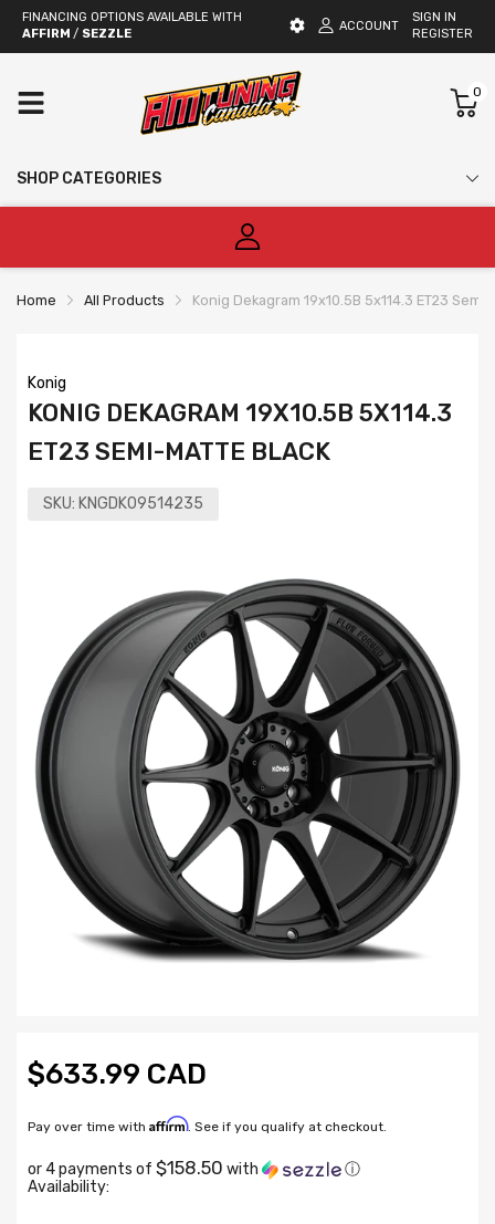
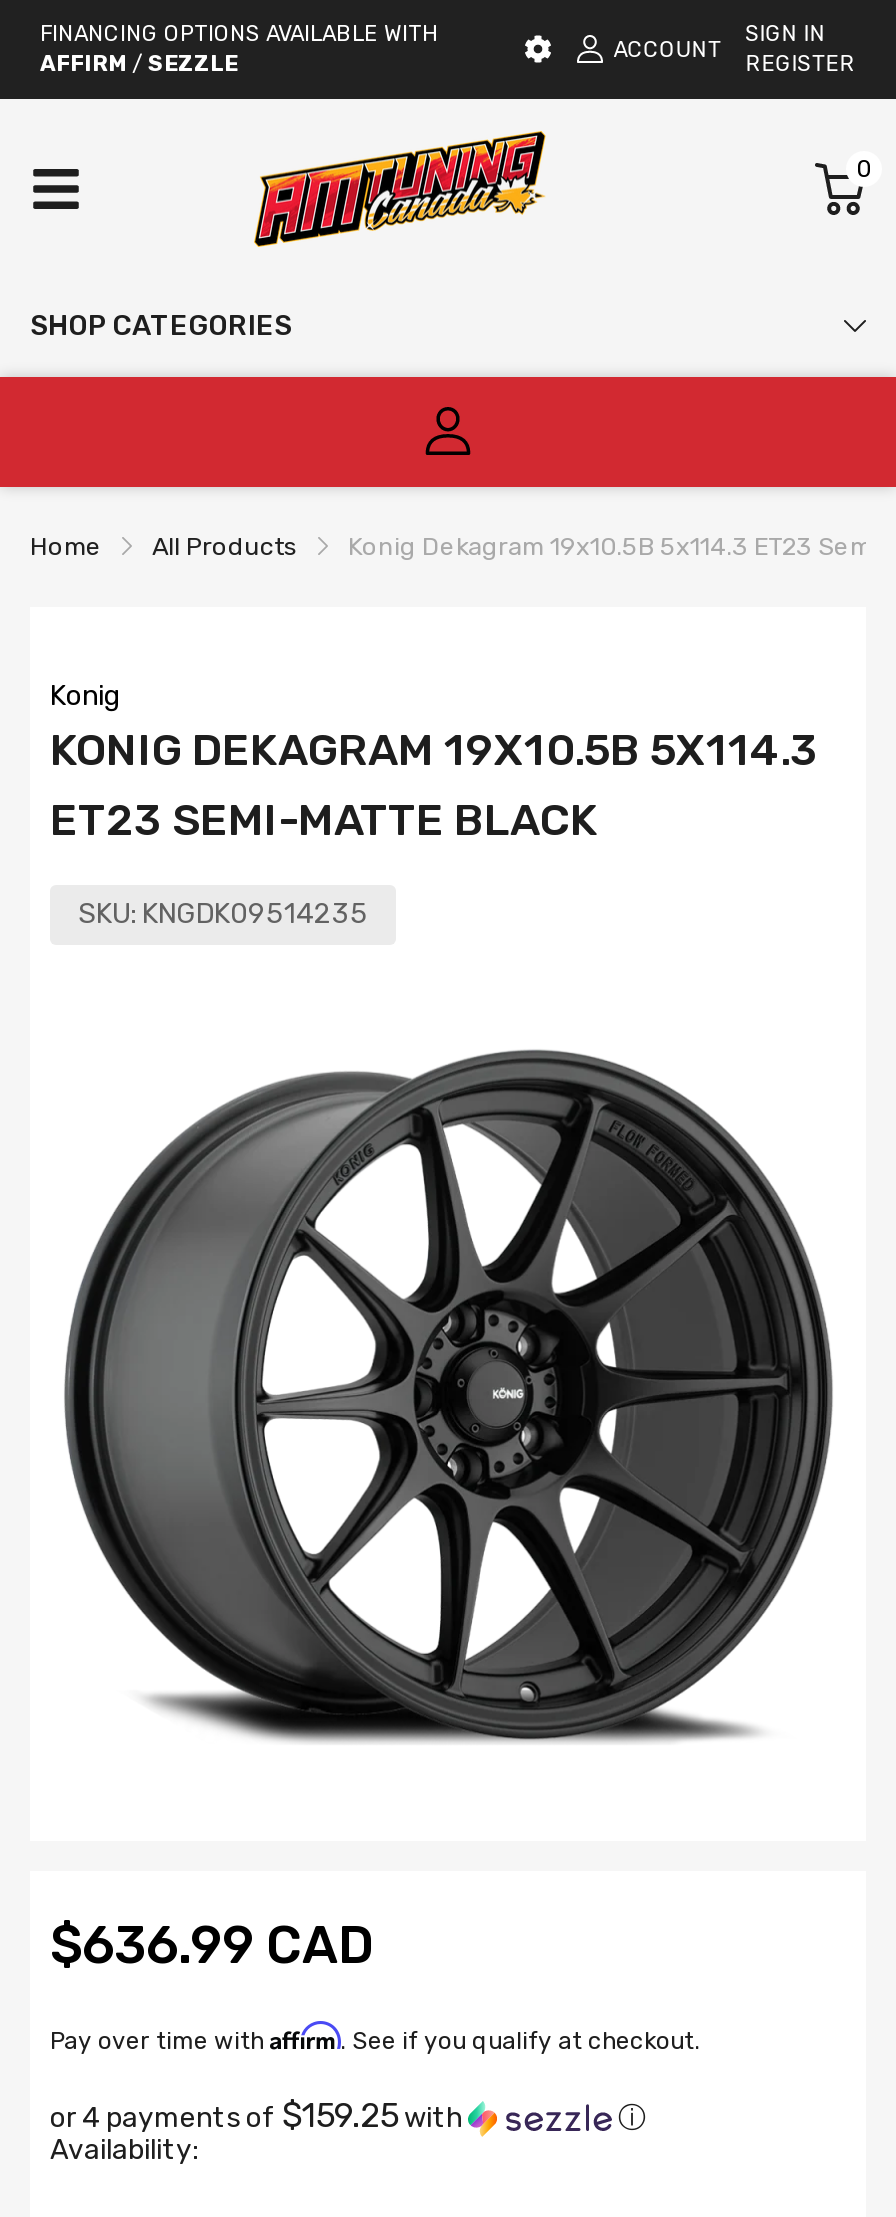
[28,1057,207,1091] $633.99 CAD -> [50,1914,374,1976] $636.99 CAD
[28,1156,262,1178] or 4 payments of $158.50 with -> [50,2094,468,2134] or 4 payments of $159.25 with

